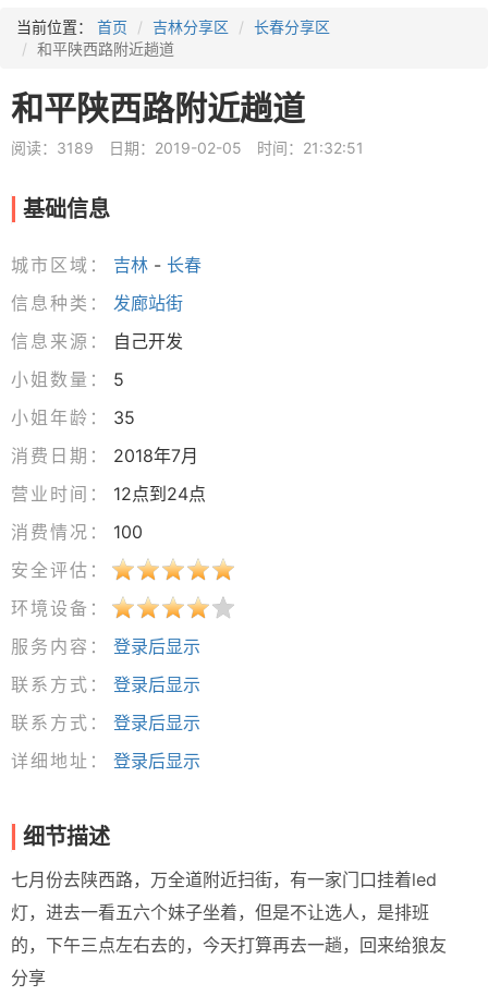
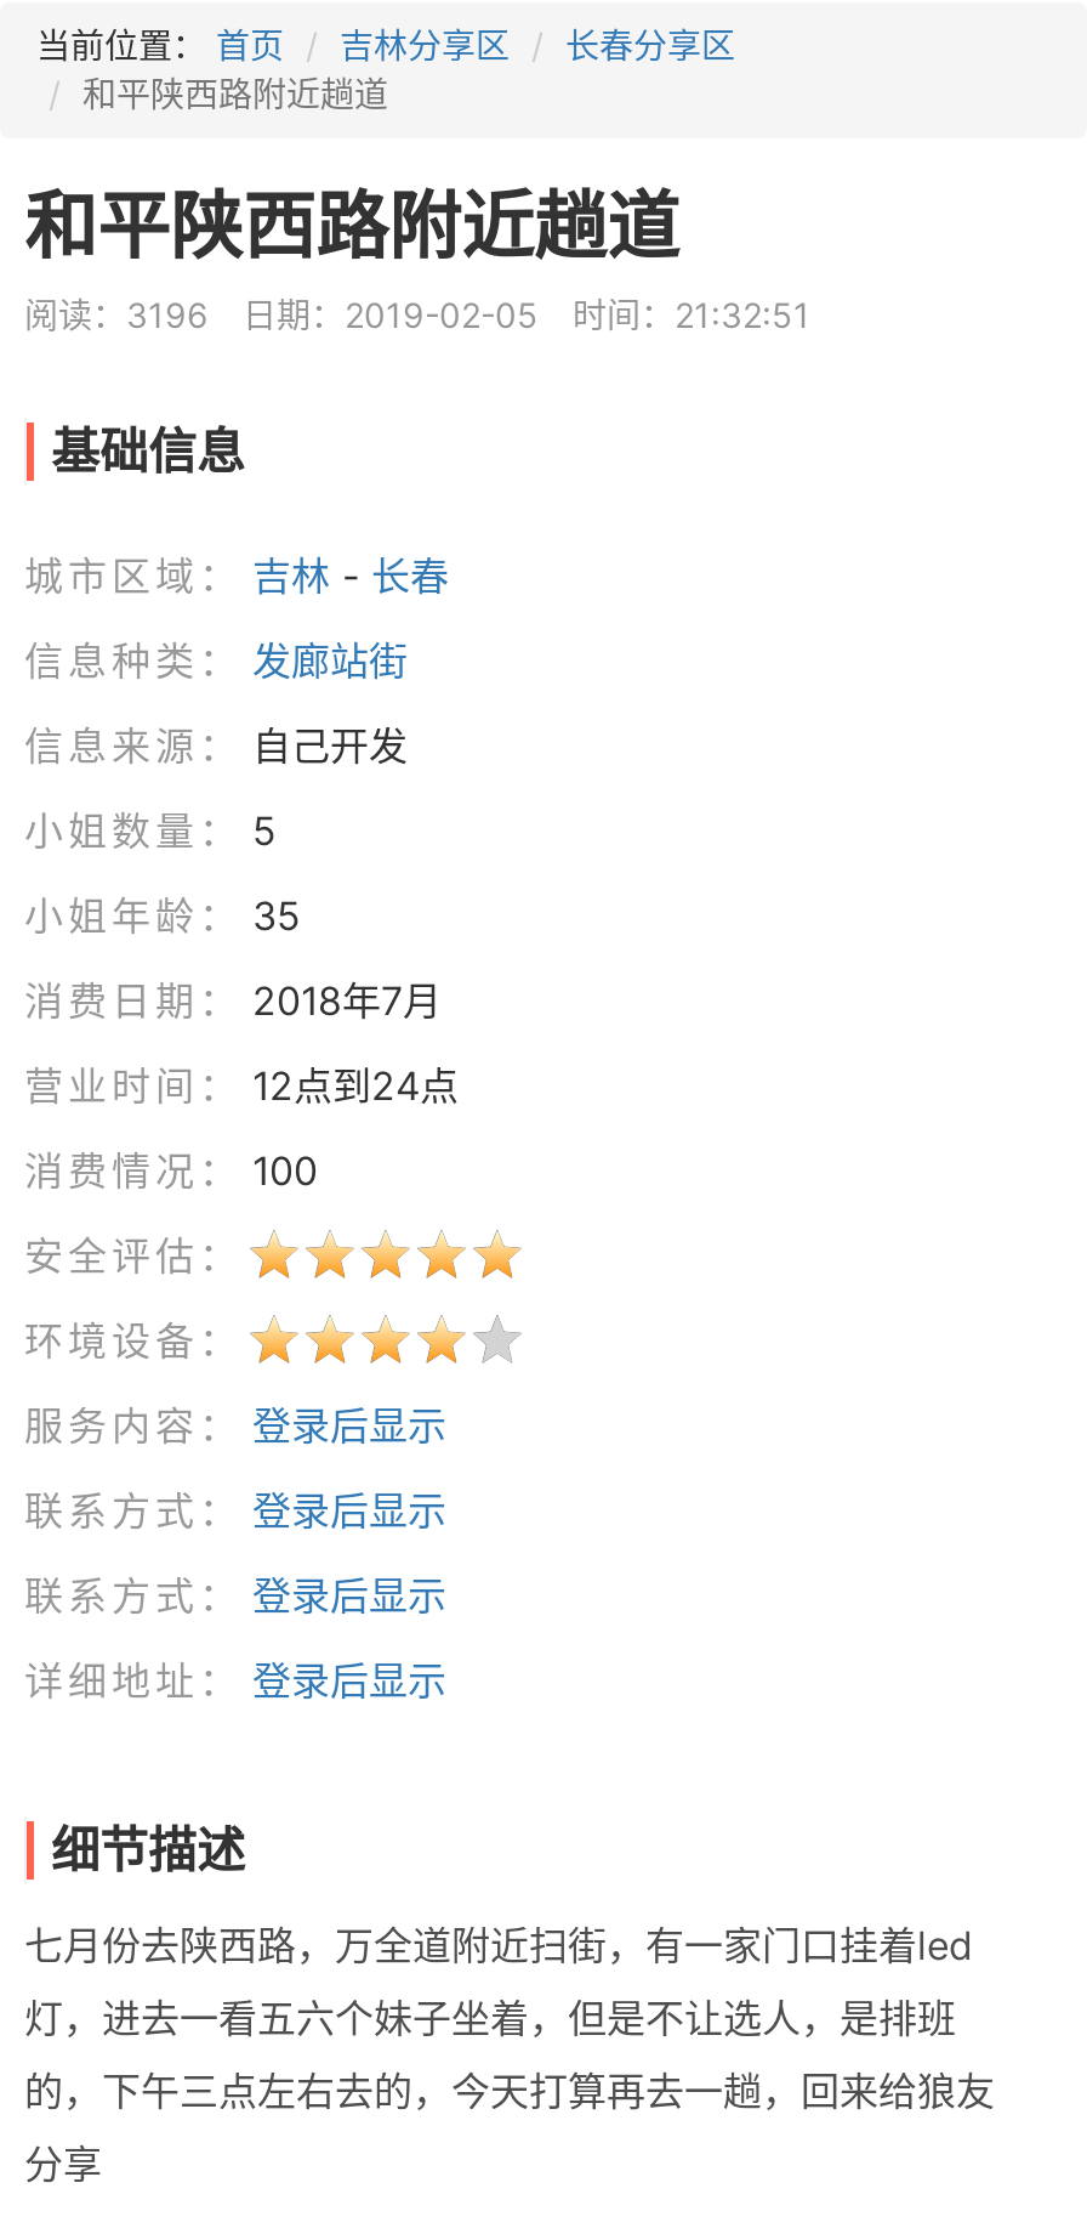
[11,138,364,157] 阅读：3189 日期：2019-02-05 时间：21:32:51 -> [24,294,810,335] 阅读：3196 日期：2019-02-05 时间：21:32:51

